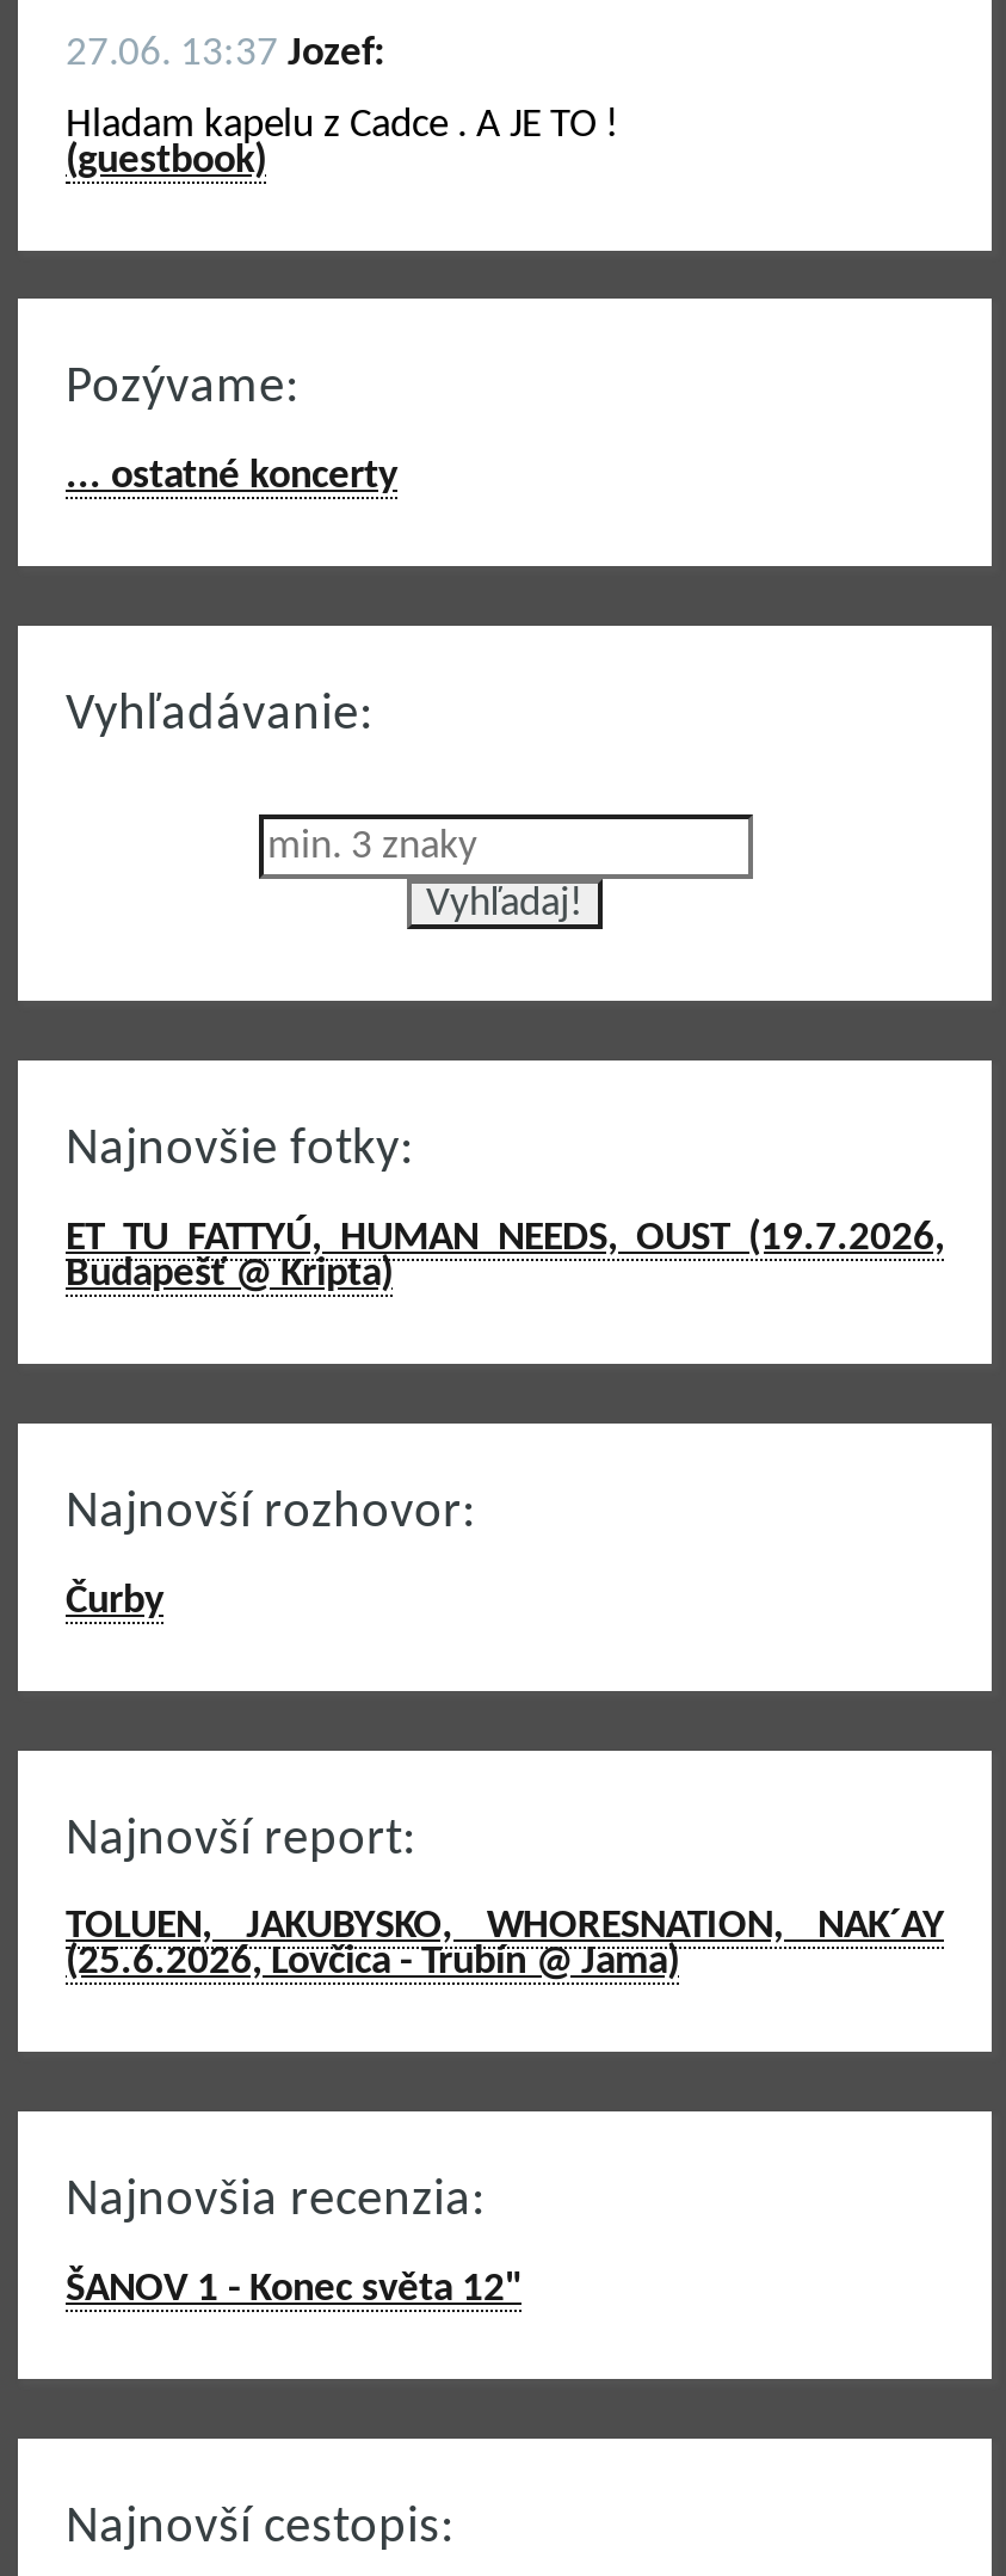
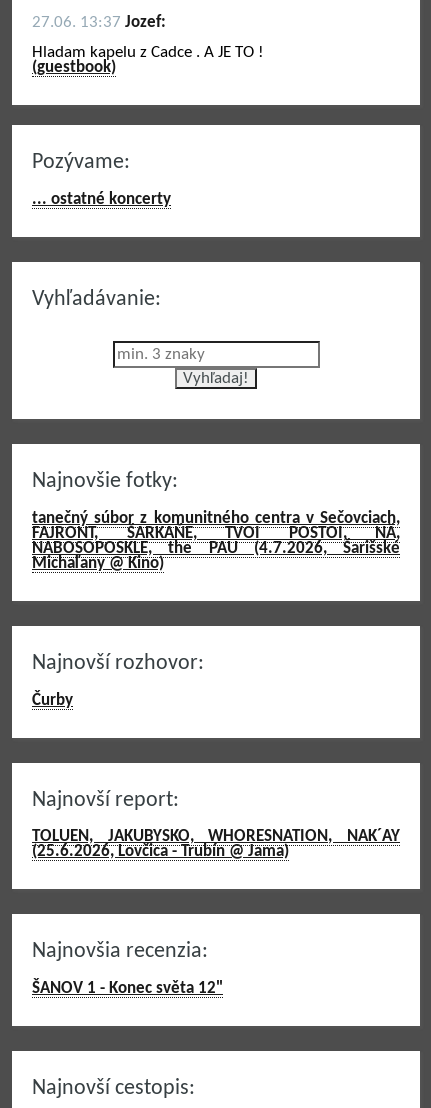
[66,1218,944,1294] ET TU FATTYÚ, HUMAN NEEDS, OUST (19.7.2026, | Budapešť @ Kripta) -> [32,510,400,572] tanečný súbor z komunitného centra v Sečovciach, | FAJRONT, ŠARKAŇE, TVOI POSTOI, NÄ, | NABOSOPOSKLE, the PAU (4.7.2026, Šarišské | Michaľany @ Kino)

